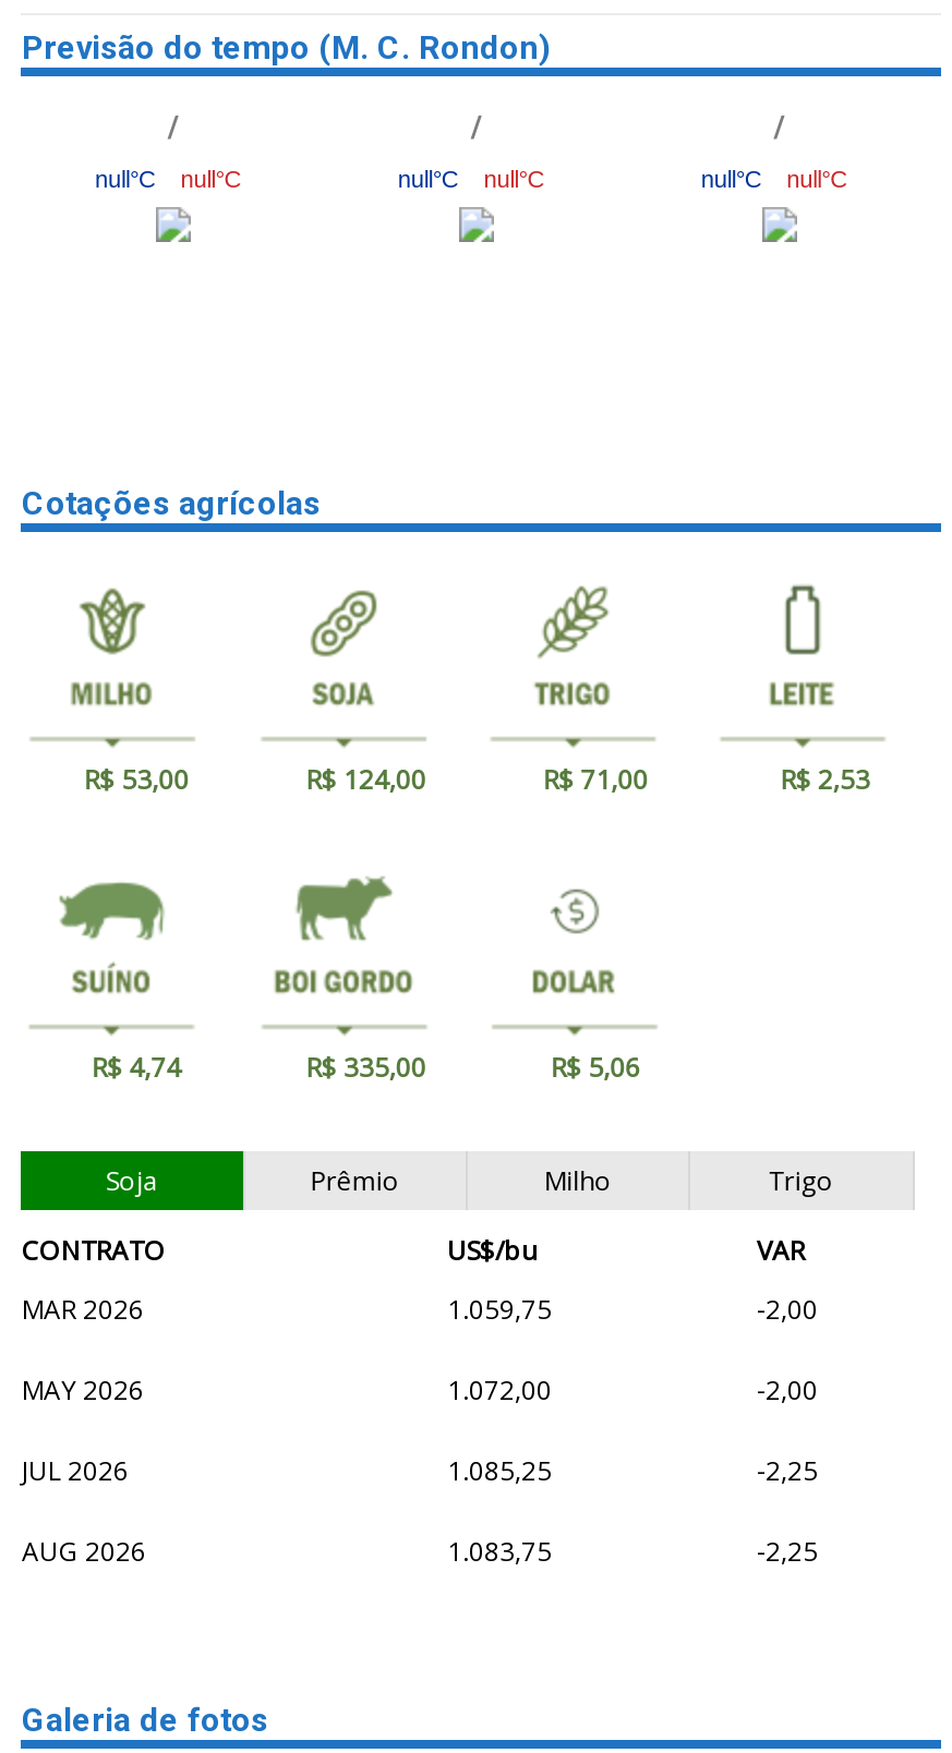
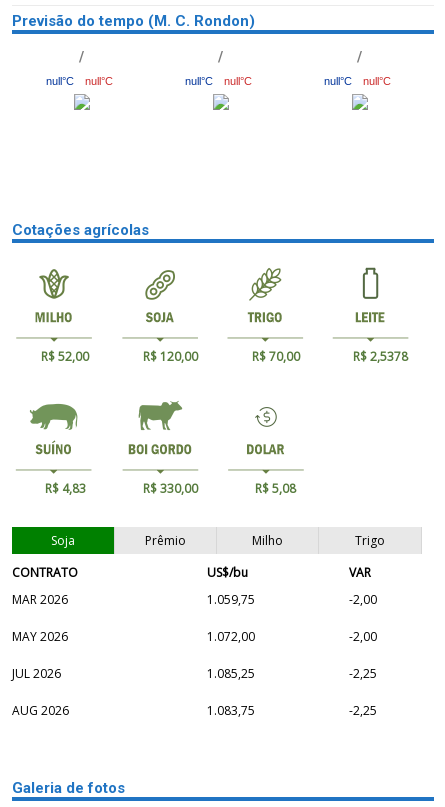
[84,761,189,798] R$ 53,00 -> [41,348,89,365] R$ 52,00
[306,761,426,798] R$ 124,00 -> [143,348,198,365] R$ 120,00
[543,761,648,798] R$ 71,00 -> [252,348,300,365] R$ 70,00
[781,761,870,798] R$ 2,53 -> [353,348,408,365] R$ 2,5378
[92,1049,181,1086] R$ 4,74 -> [45,480,86,497] R$ 4,83
[306,1049,426,1086] R$ 335,00 -> [143,480,198,497] R$ 330,00
[551,1049,640,1086] R$ 5,06 -> [255,480,296,497] R$ 5,08

